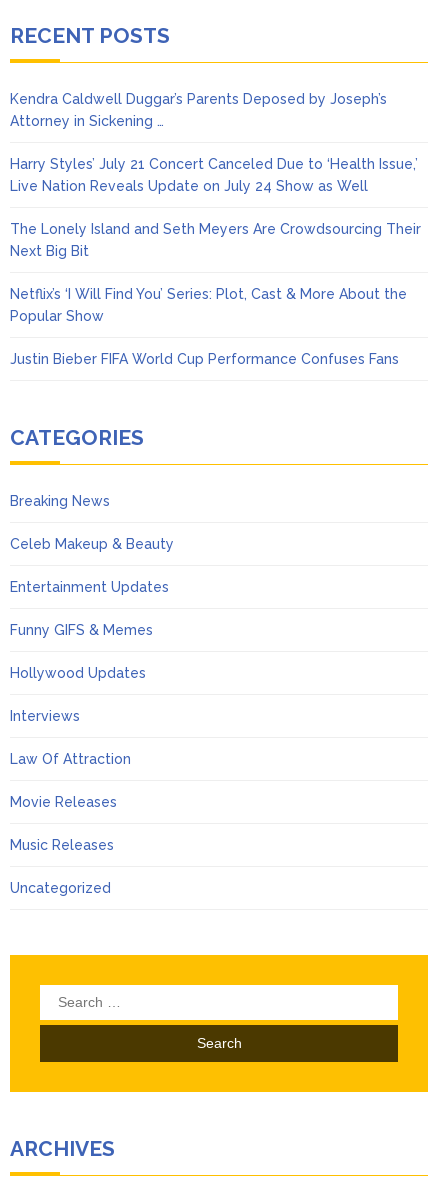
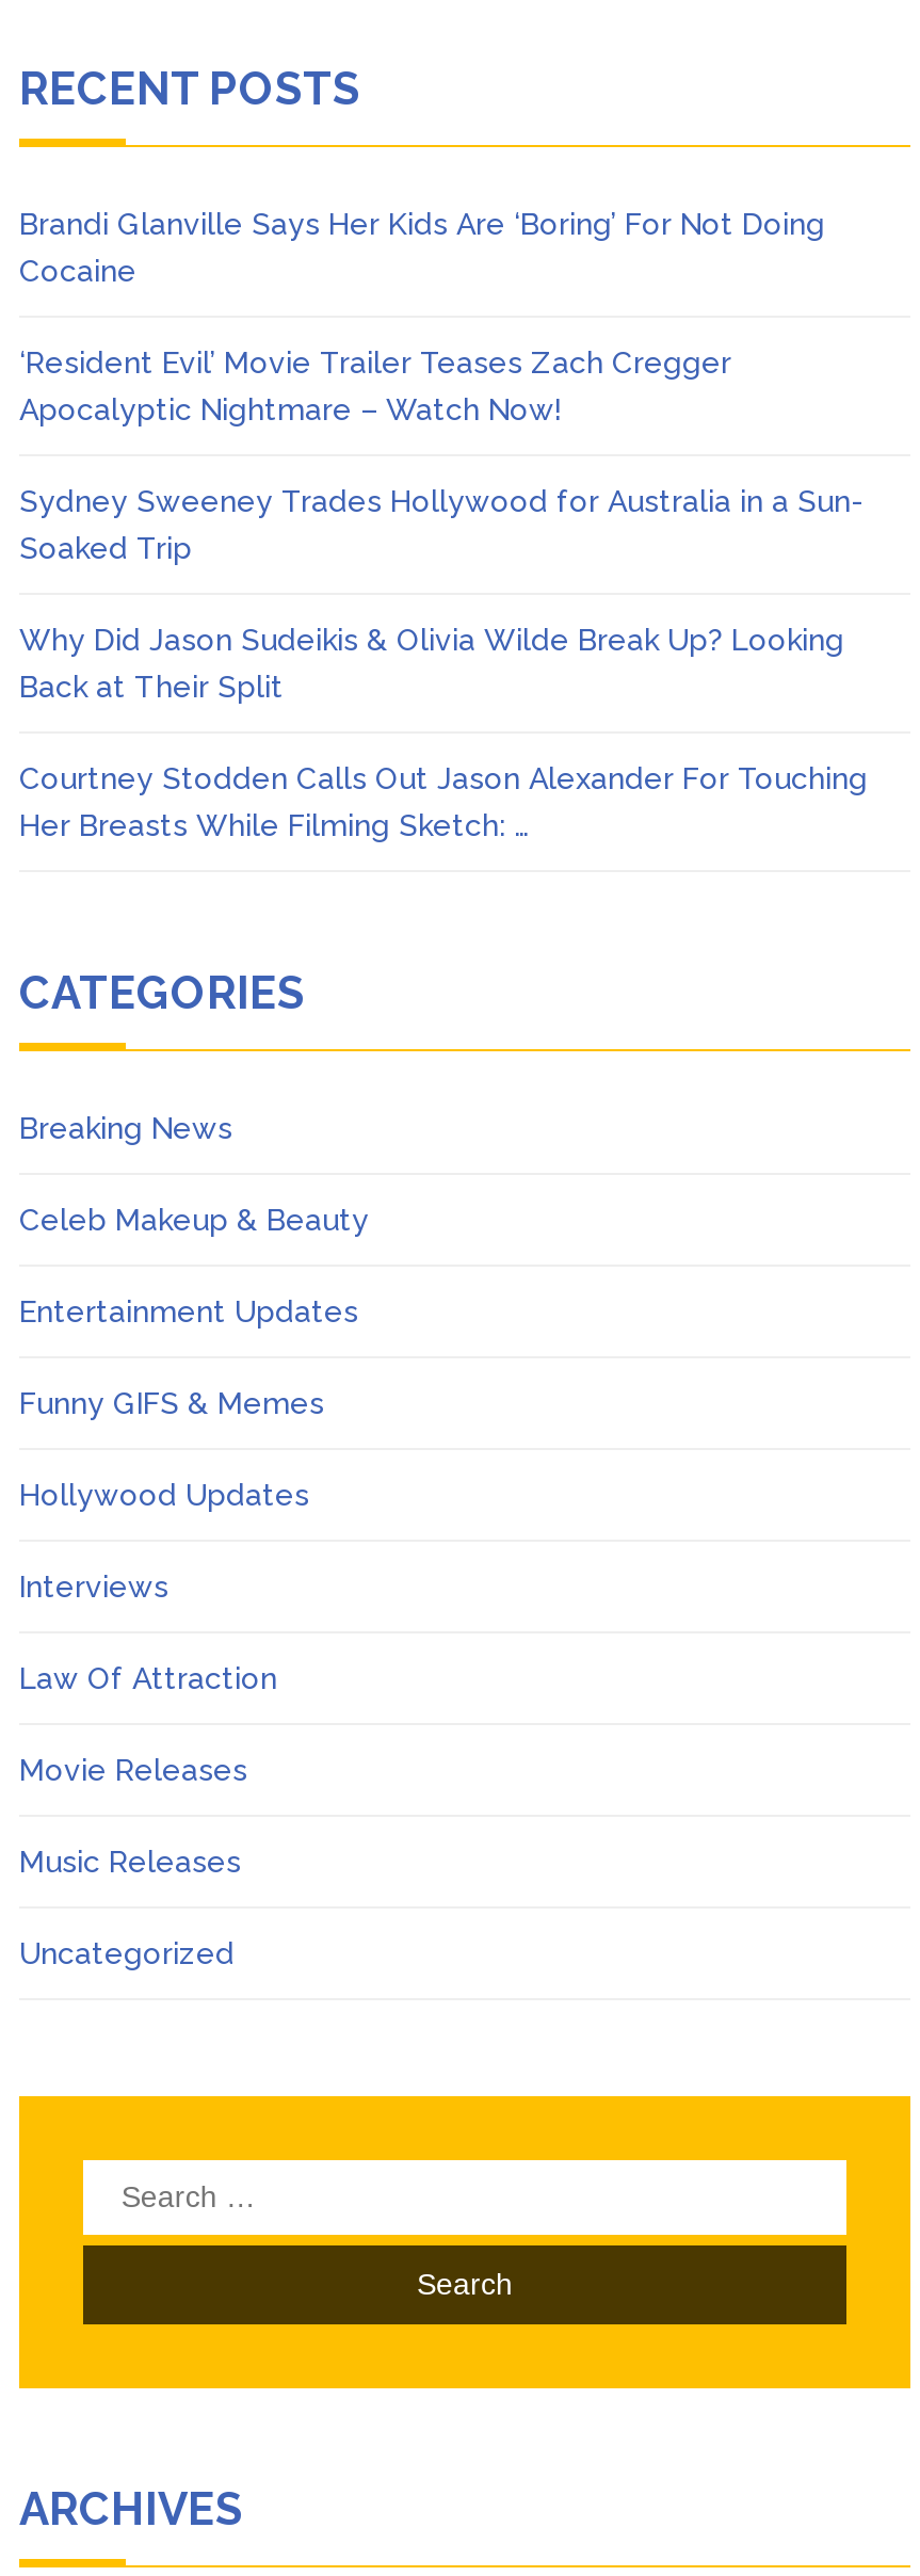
[10,91,387,129] Kendra Caldwell Duggar’s Parents Deposed by Joseph’s | Attorney in Sickening … -> [19,207,825,288] Brandi Glanville Says Her Kids Are ‘Boring’ For Not Doing | Cocaine
[10,156,418,194] Harry Styles’ July 21 Concert Canceled Due to ‘Health Issue,’ | Live Nation Reveals Update on July 24 Show as Well -> [19,346,731,427] ‘Resident Evil’ Movie Trailer Teases Zach Cregger | Apocalyptic Nightmare – Watch Now!
[10,221,421,259] The Lonely Island and Seth Meyers Are Crowdsourcing Their | Next Big Bit -> [19,484,863,566] Sydney Sweeney Trades Hollywood for Australia in a Sun- | Soaked Trip
[10,286,407,324] Netflix’s ‘I Will Find You’ Series: Plot, Cast & More About the | Popular Show -> [19,623,844,704] Why Did Jason Sudeikis & Olivia Wilde Break Up? Looking | Back at Their Split
[10,351,399,367] Justin Bieber FIFA World Cup Performance Confuses Fans -> [19,762,868,843] Courtney Stodden Calls Out Jason Alexander For Touching | Her Breasts While Filming Sketch: …

